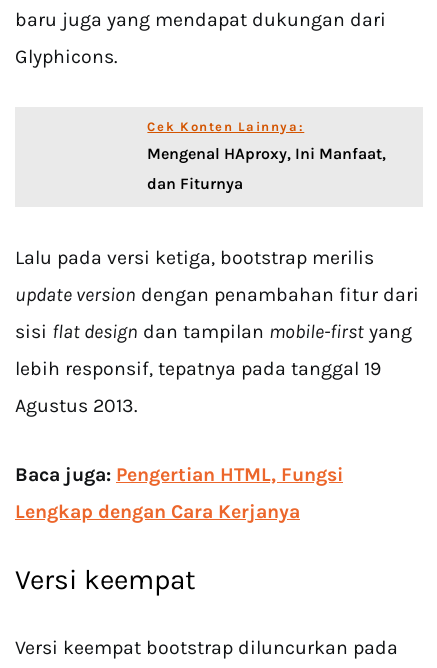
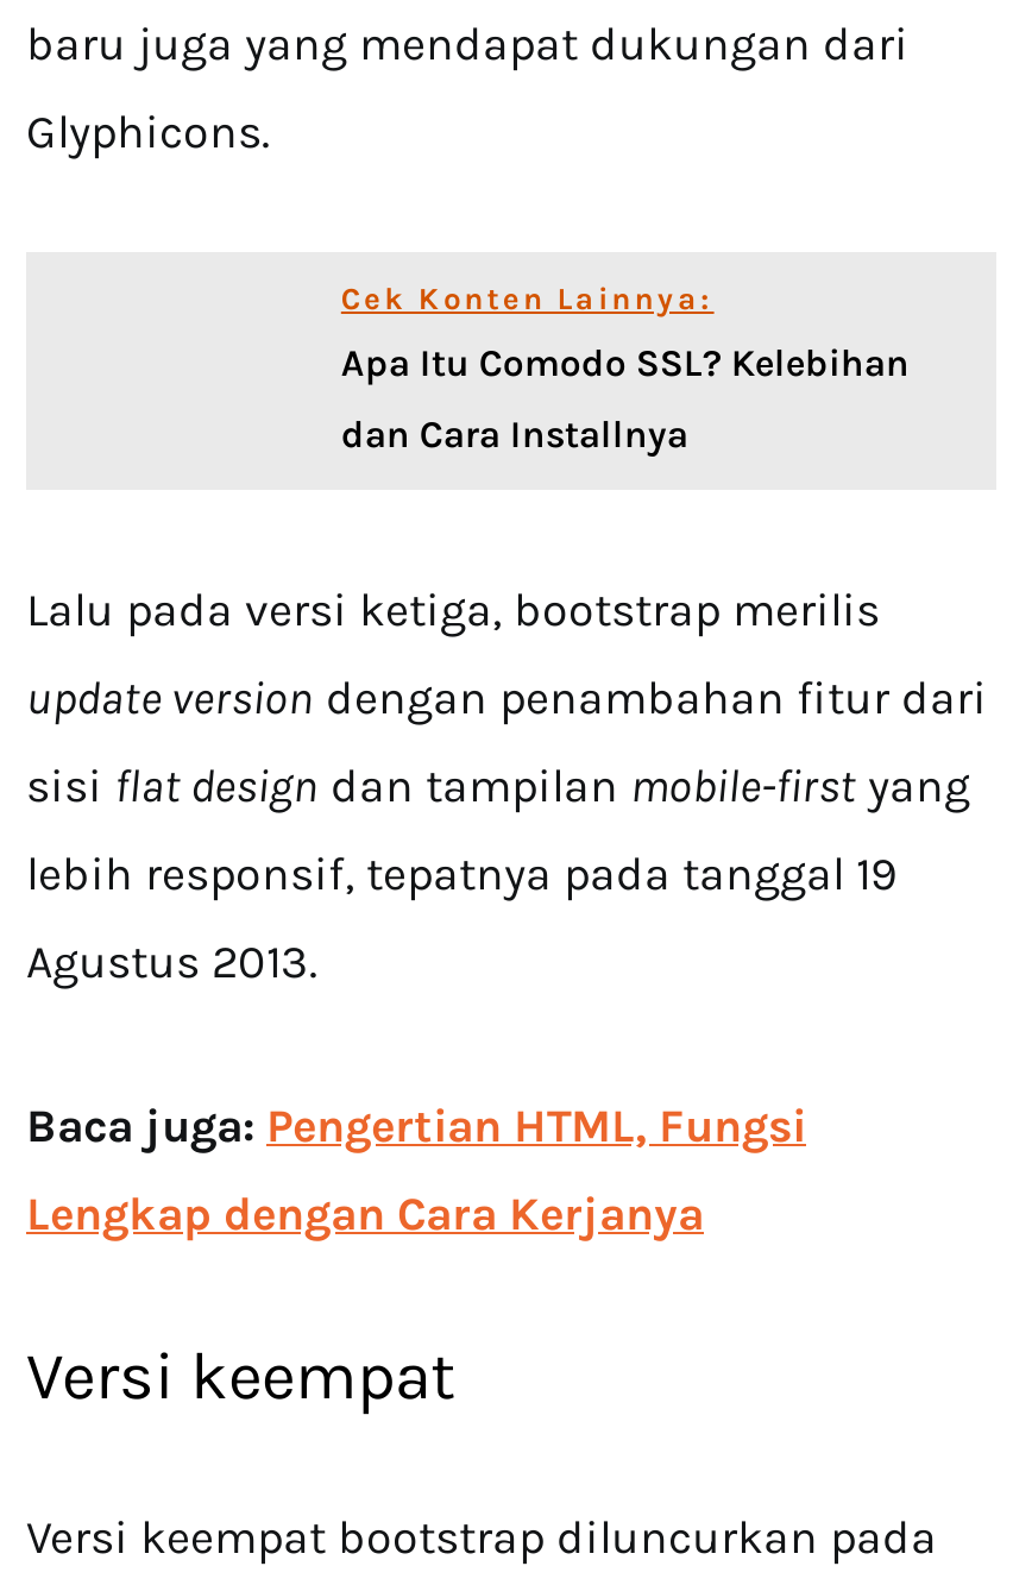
[147,144,386,163] Mengenal HAproxy, Ini Manfaat, -> [341,340,909,385] Apa Itu Comodo SSL? Kelebihan
[147,174,243,193] dan Fiturnya -> [341,411,688,457] dan Cara Installnya

